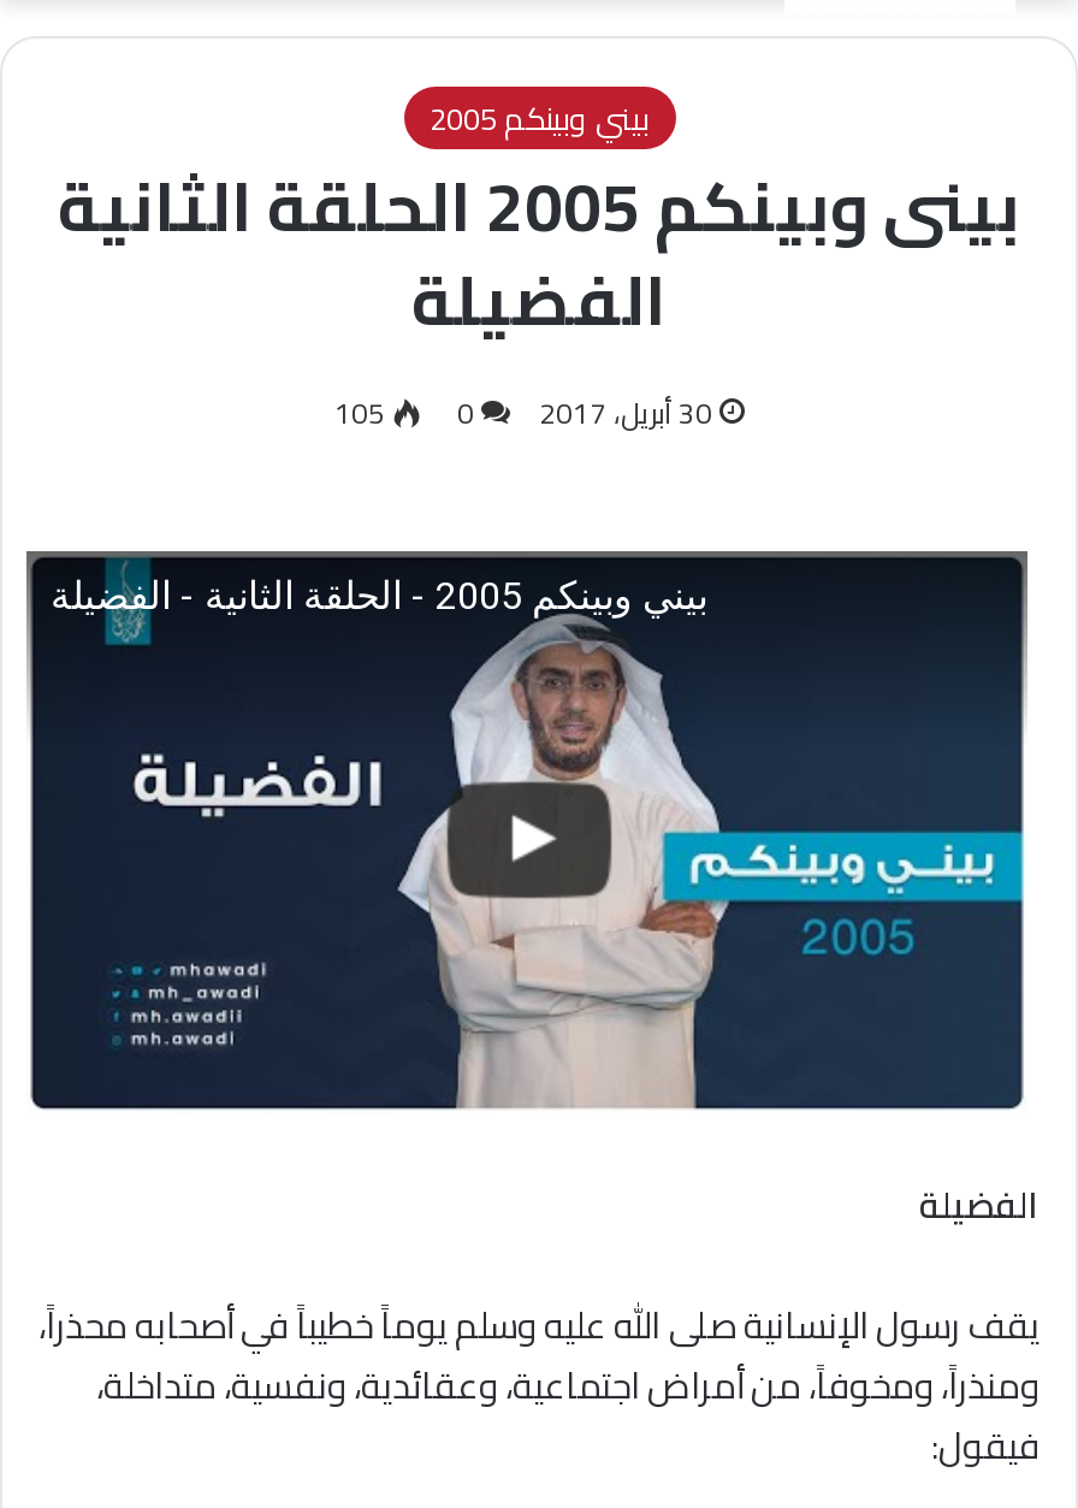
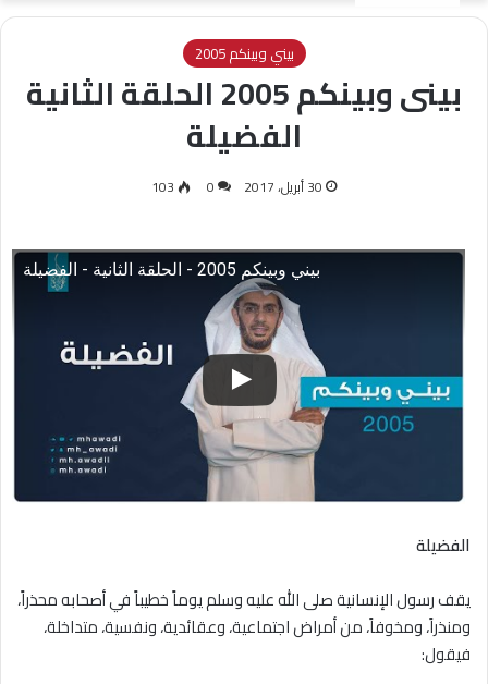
[334,385,474,440] 105 0 -> [151,174,215,199] 103 0

